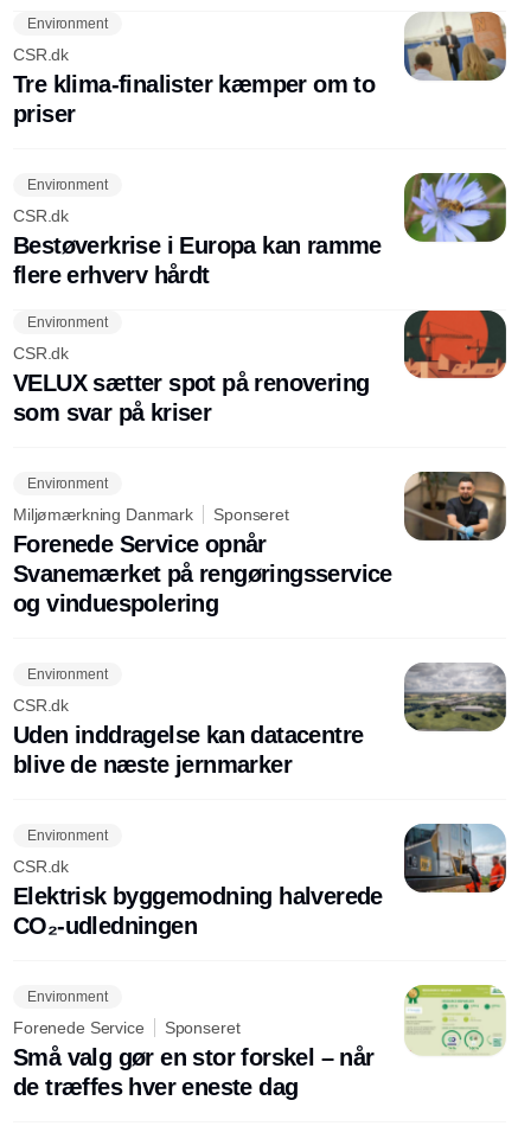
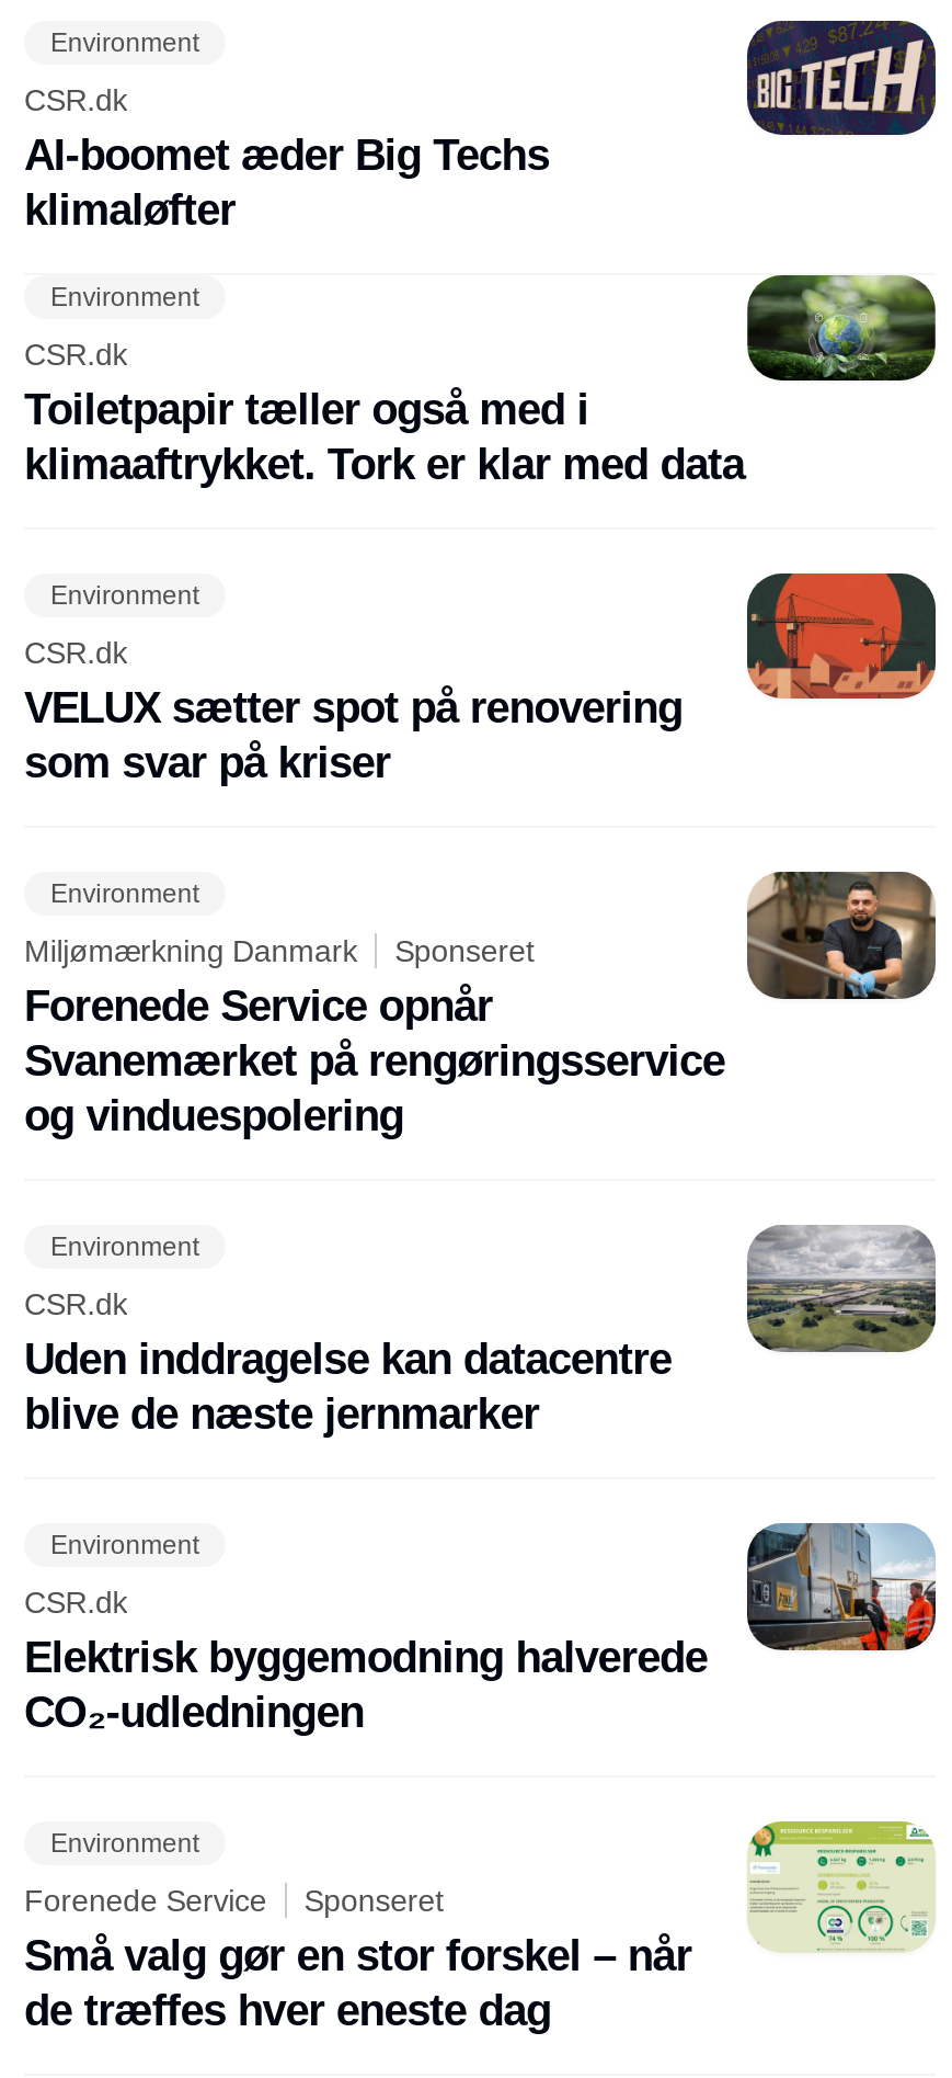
[403,11,507,82] [image] -> [745,19,938,137] [image]
[13,71,375,127] Tre klima-finalister kæmper om to | priser -> [24,131,549,234] AI-boomet æder Big Techs | klimaløfter
[13,172,507,288] [image] | Bestøverkrise i Europa kan ramme | flere erhverv hårdt -> [24,273,936,489] [image] | Toiletpapir tæller også med i | klimaaftrykket. Tork er klar med data
moved [13,176,108,226] -> [24,281,199,372]: Environment | CSR.dk

